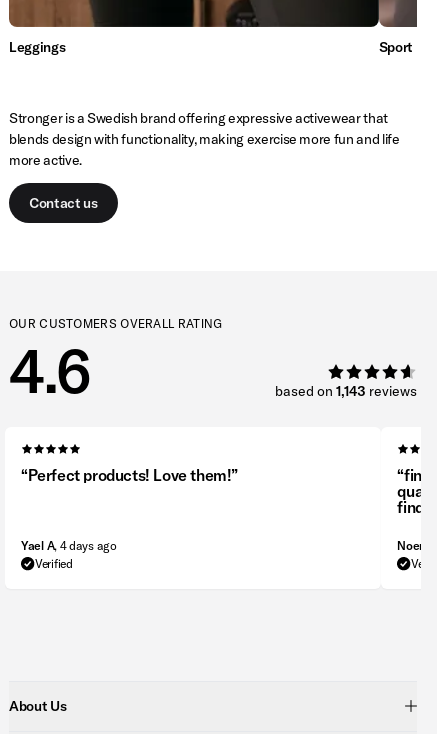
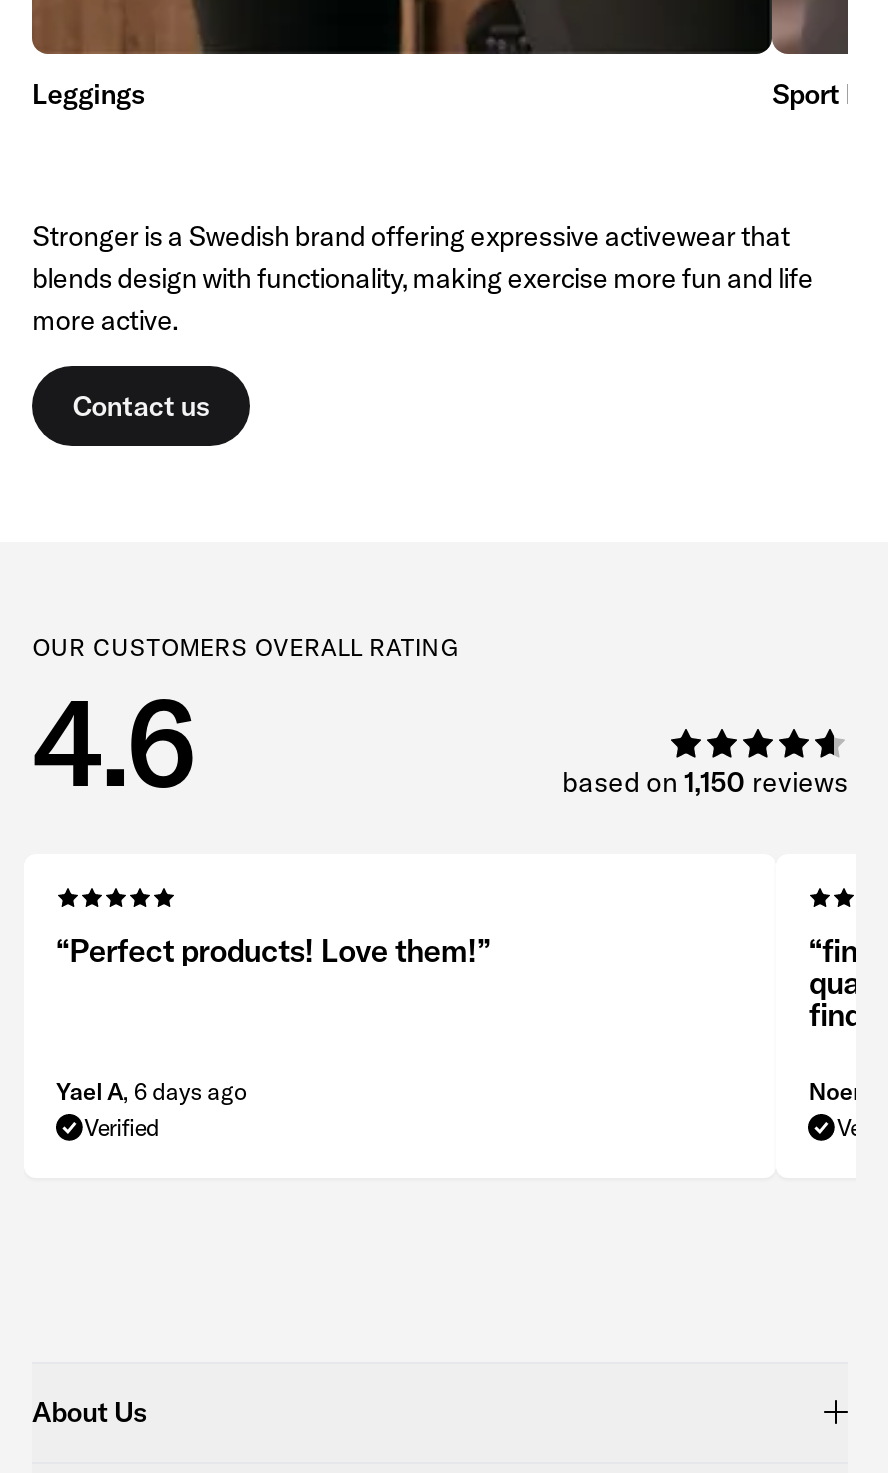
[275,382,417,400] based on 1,143 reviews -> [562,763,848,799] based on 1,150 reviews
[21,538,117,553] Yael A, 4 days ago -> [56,1075,247,1105] Yael A, 6 days ago

